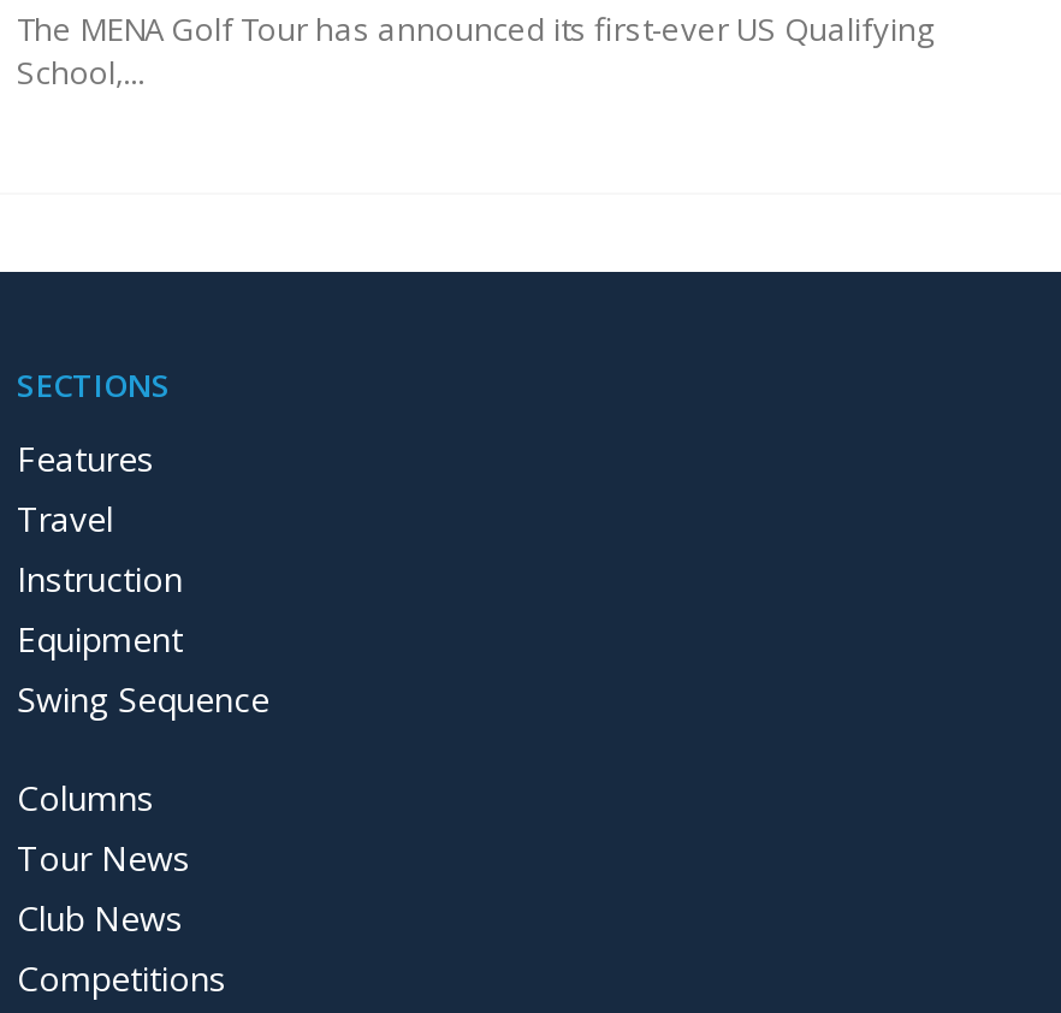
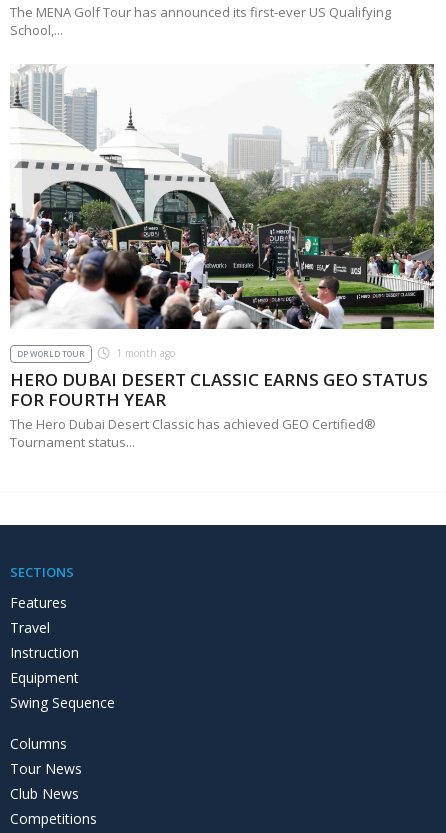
none -> [9,63,435,451] [image] | DP WORLD TOUR | 1 month ago | HERO DUBAI DESERT CLASSIC EARNS GEO STATUS | FOR FOURTH YEAR | The Hero Dubai Desert Classic has achieved GEO Certified® | Tournament status...

